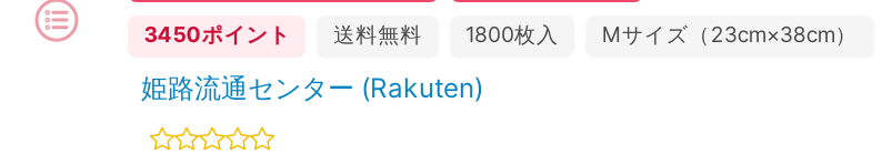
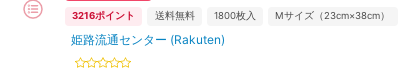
[144,23,857,47] 3450ポイント 送料無料 1800枚入 Mサイズ（23cm×38cm） -> [72,10,390,21] 3216ポイント 送料無料 1800枚入 Mサイズ（23cm×38cm）

